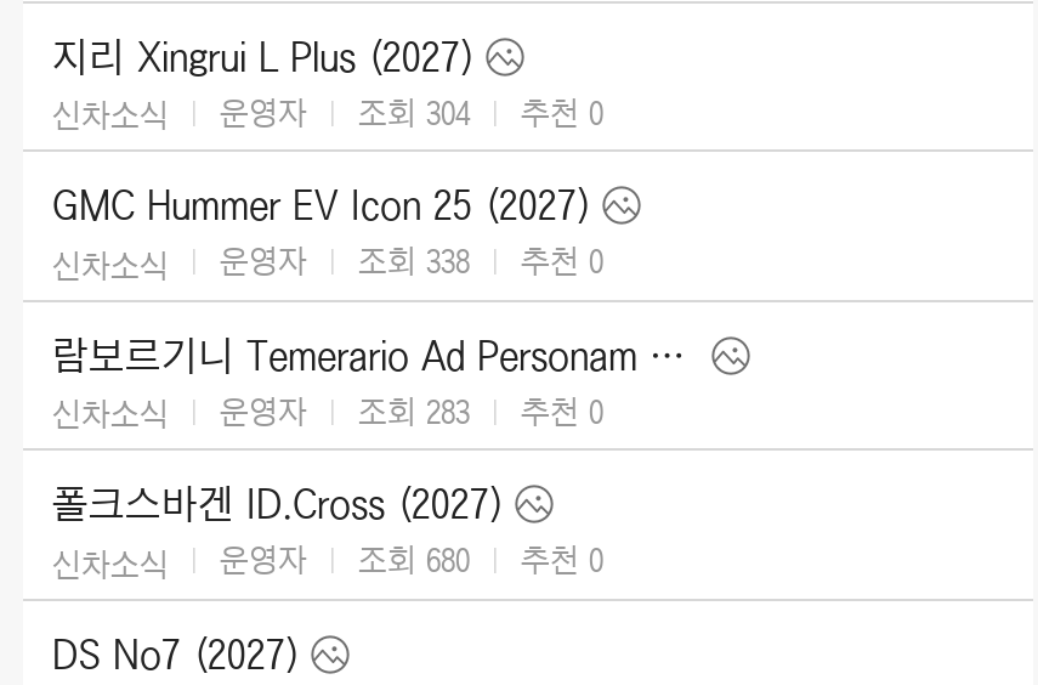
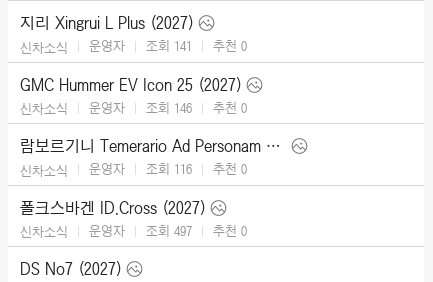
[52,90,603,135] 신차소식 운영자 조회 304 추천 0 -> [20,37,247,56] 신차소식 운영자 조회 141 추천 0
[52,240,603,285] 신차소식 운영자 조회 338 추천 0 -> [20,99,247,117] 신차소식 운영자 조회 146 추천 0
[52,389,603,434] 신차소식 운영자 조회 283 추천 0 -> [20,160,247,179] 신차소식 운영자 조회 116 추천 0
[52,539,603,583] 신차소식 운영자 조회 680 추천 0 -> [20,222,247,240] 신차소식 운영자 조회 497 추천 0

